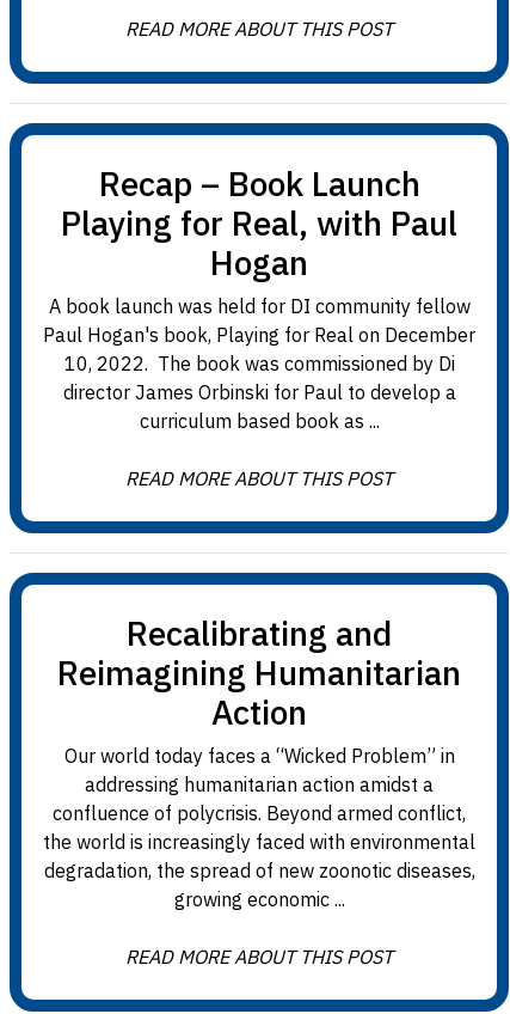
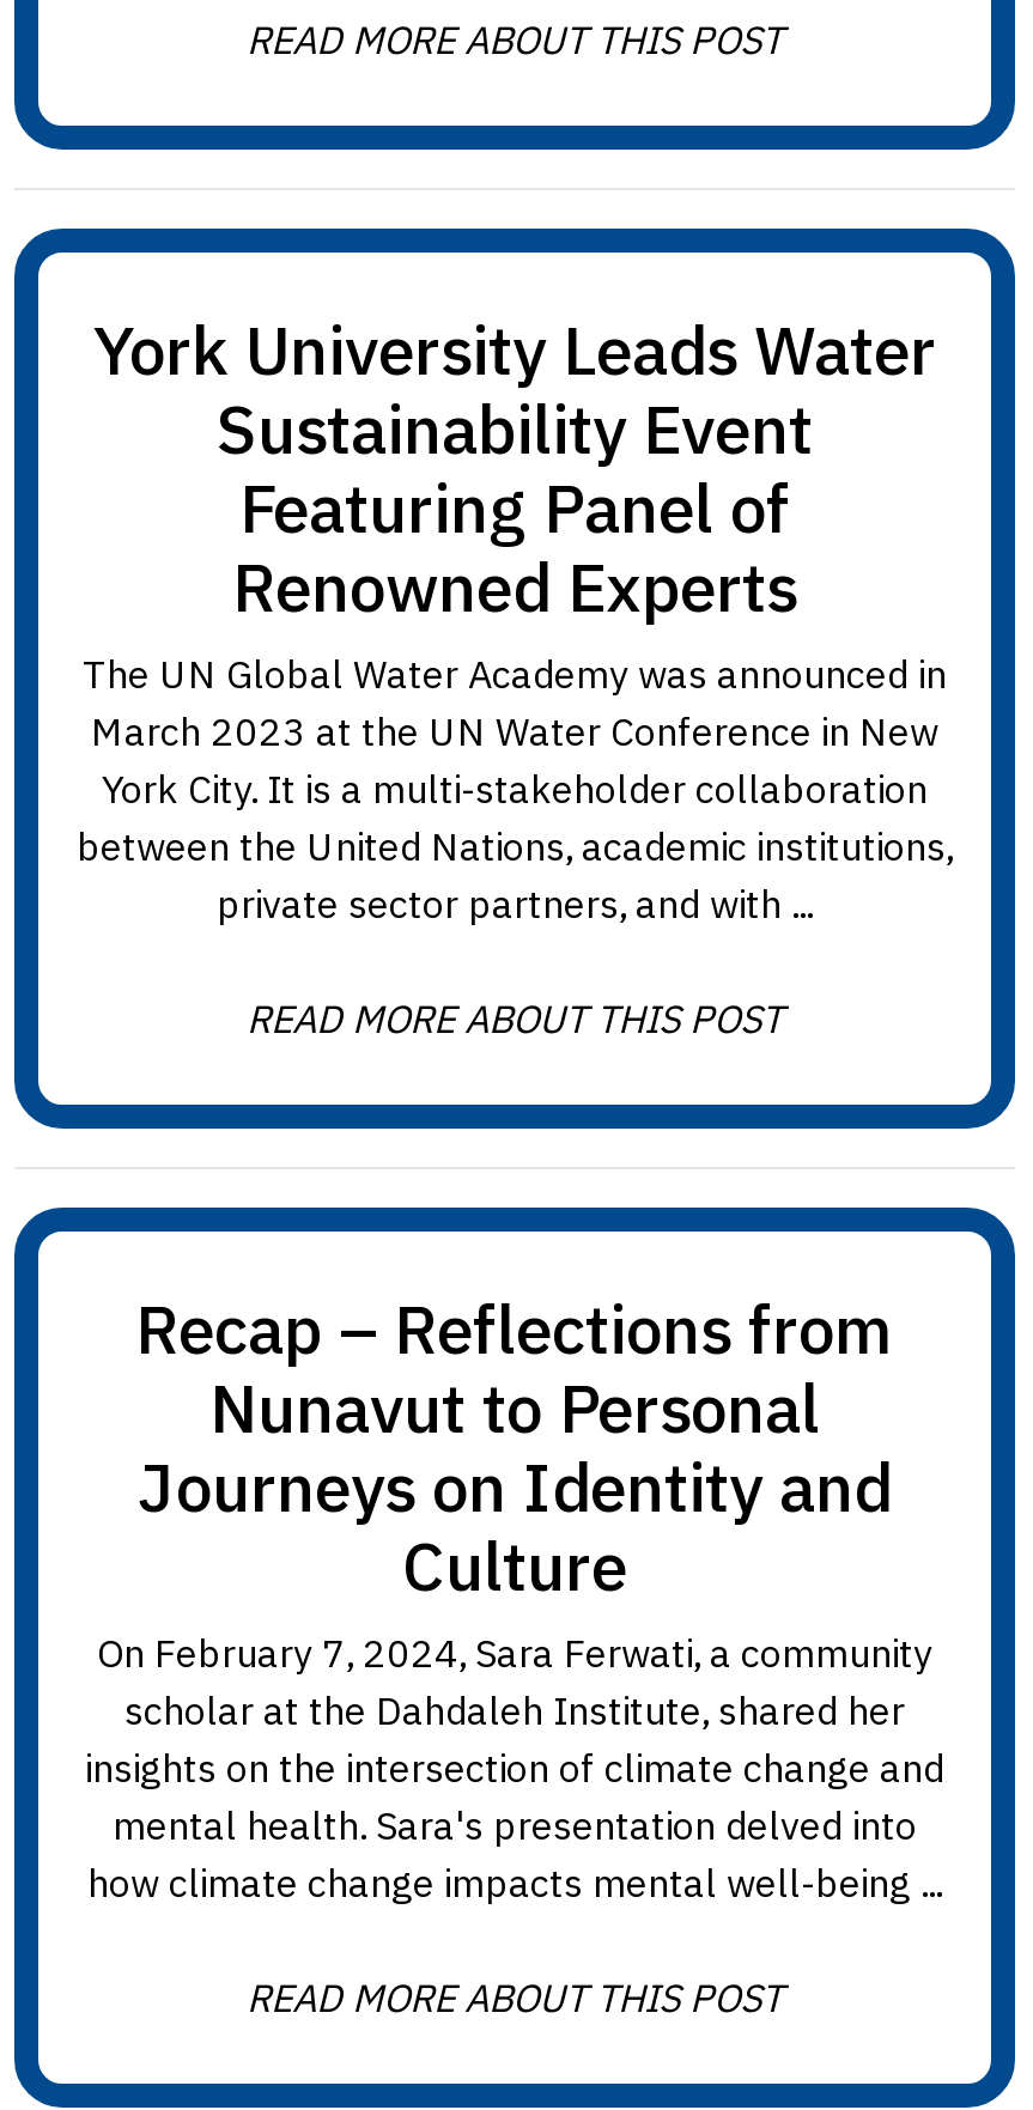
[43,162,475,433] Recap – Book Launch | Playing for Real, with Paul | Hogan | A book launch was held for DI community fellow | Paul Hogan's book, Playing for Real on December | 10, 2022. The book was commissioned by Di | director James Orbinski for Paul to develop a | curriculum based book as ... -> [77,306,953,928] York University Leads Water | Sustainability Event | Featuring Panel of | Renowned Experts | The UN Global Water Academy was announced in | March 2023 at the UN Water Conference in New | York City. It is a multi-stakeholder collaboration | between the United Nations, academic institutions, | private sector partners, and with ...
[43,611,475,911] Recalibrating and | Reimagining Humanitarian | Action | Our world today faces a “Wicked Problem” in | addressing humanitarian action amidst a | confluence of polycrisis. Beyond armed conflict, | the world is increasingly faced with environmental | degradation, the spread of new zoonotic diseases, | growing economic ... -> [85,1285,944,1907] Recap – Reflections from | Nunavut to Personal | Journeys on Identity and | Culture | On February 7, 2024, Sara Ferwati, a community | scholar at the Dahdaleh Institute, shared her | insights on the intersection of climate change and | mental health. Sara's presentation delved into | how climate change impacts mental well-being ...

